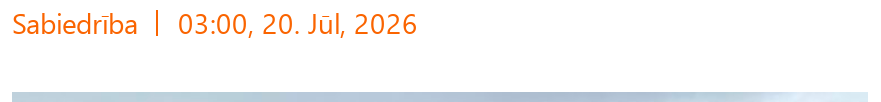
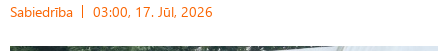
[12,4,418,42] Sabiedrība 03:00, 20. Jūl, 2026 -> [10,2,213,21] Sabiedrība 03:00, 17. Jūl, 2026

